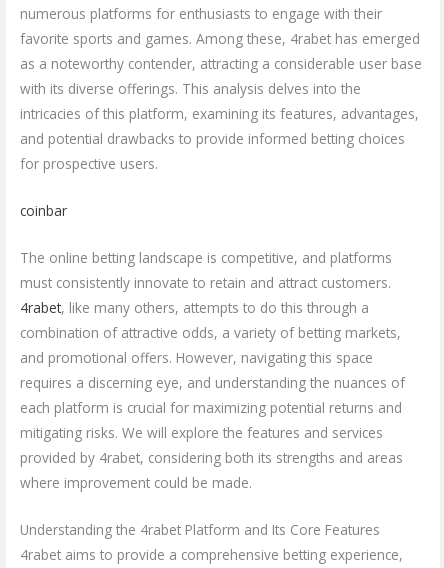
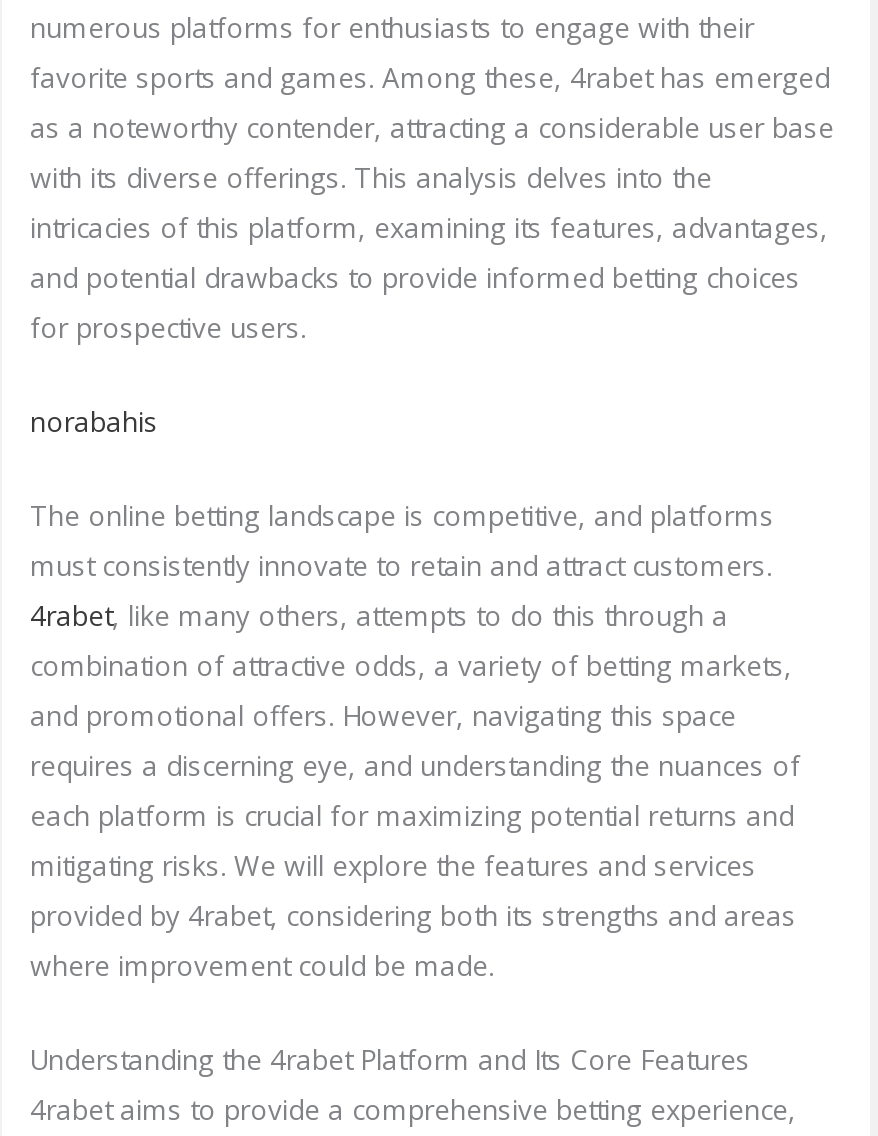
[20,201,67,220] coinbar -> [30,402,158,440] norabahis

